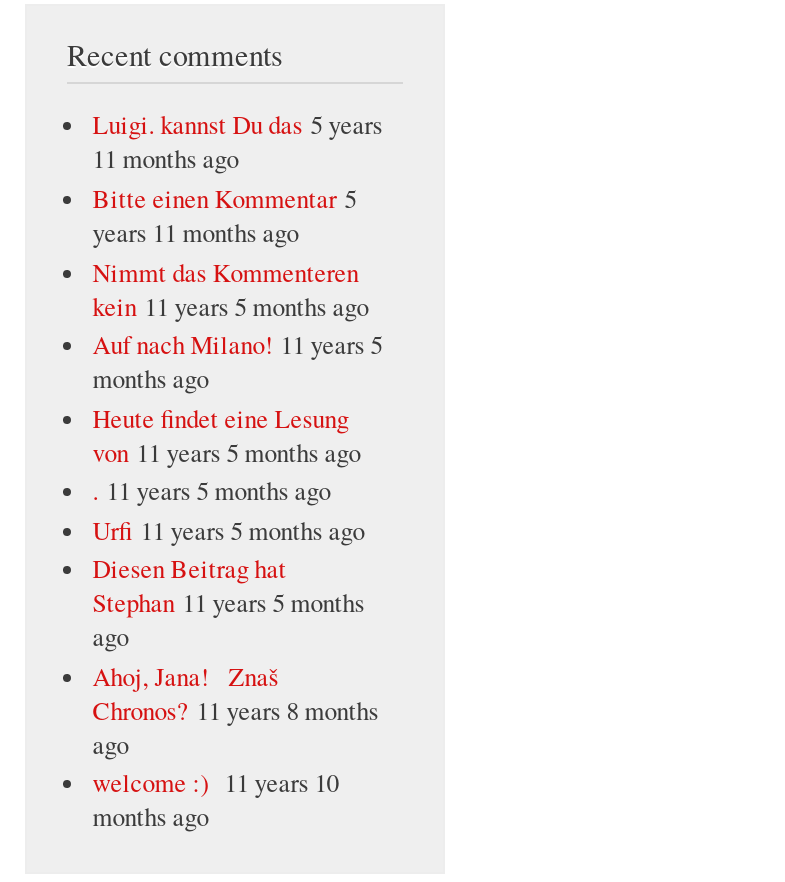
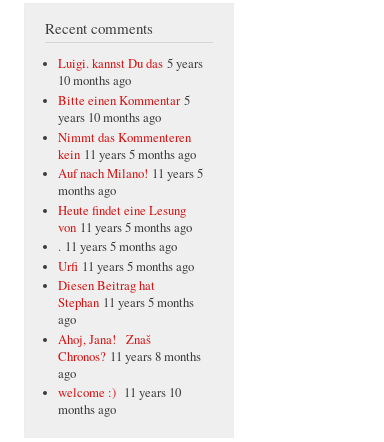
[93,143,239,177] 11 months ago -> [58,72,131,89] 10 months ago
[93,216,299,250] years 11 months ago -> [58,109,161,126] years 10 months ago

